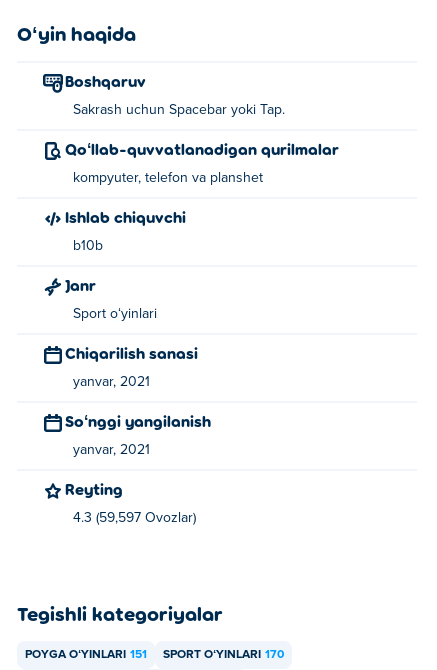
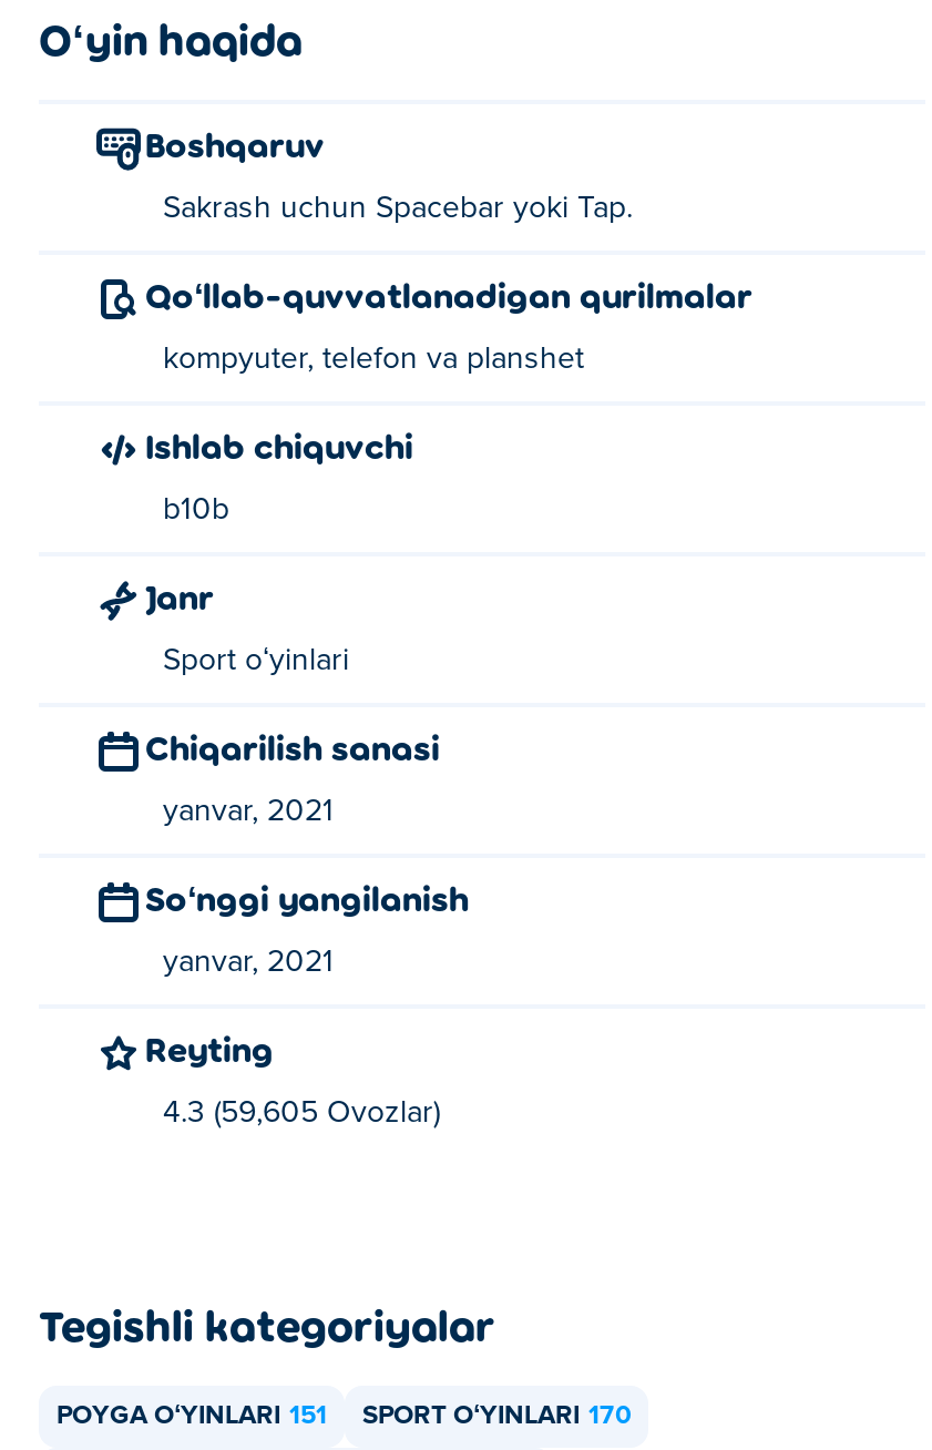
[73,511,196,525] 4.3 (59,597 Ovozlar) -> [163,1097,440,1129] 4.3 (59,605 Ovozlar)

